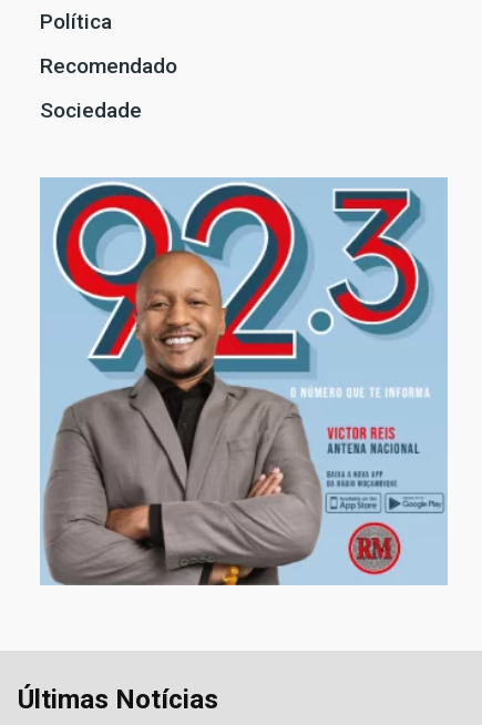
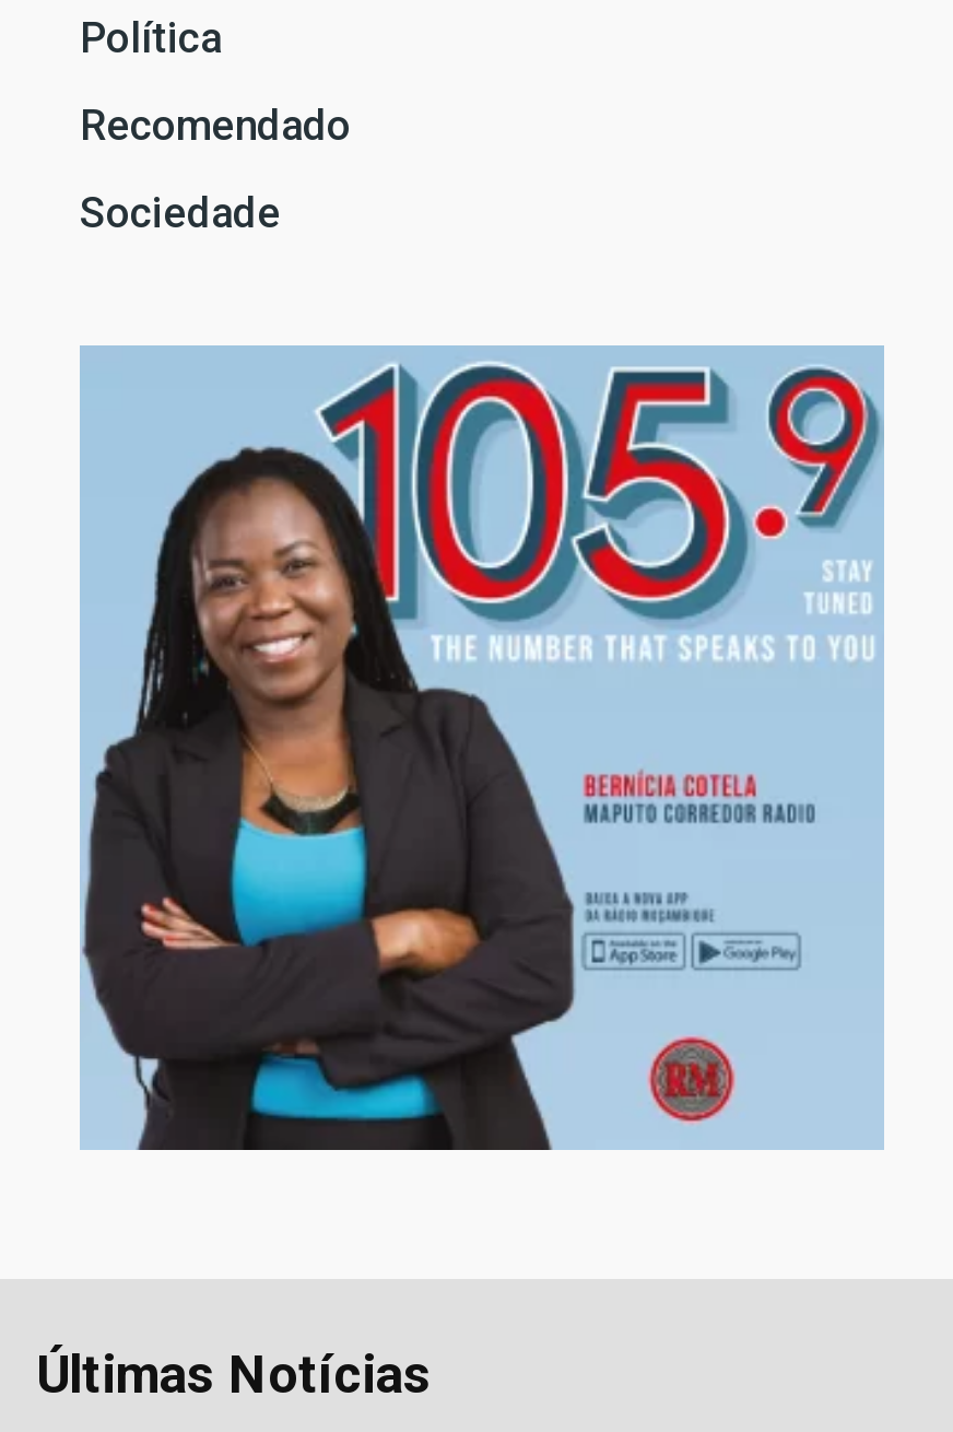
[42,181,444,586] [image] -> [82,354,882,1152] [image]

